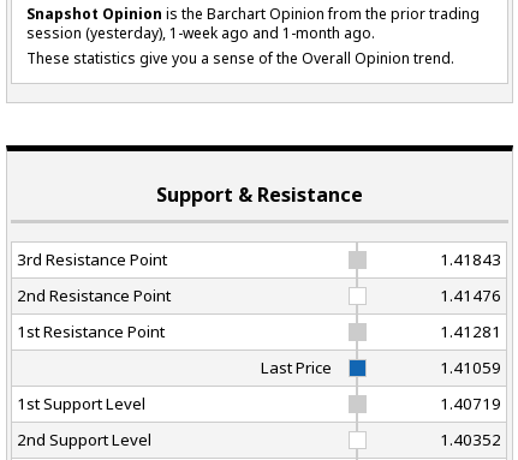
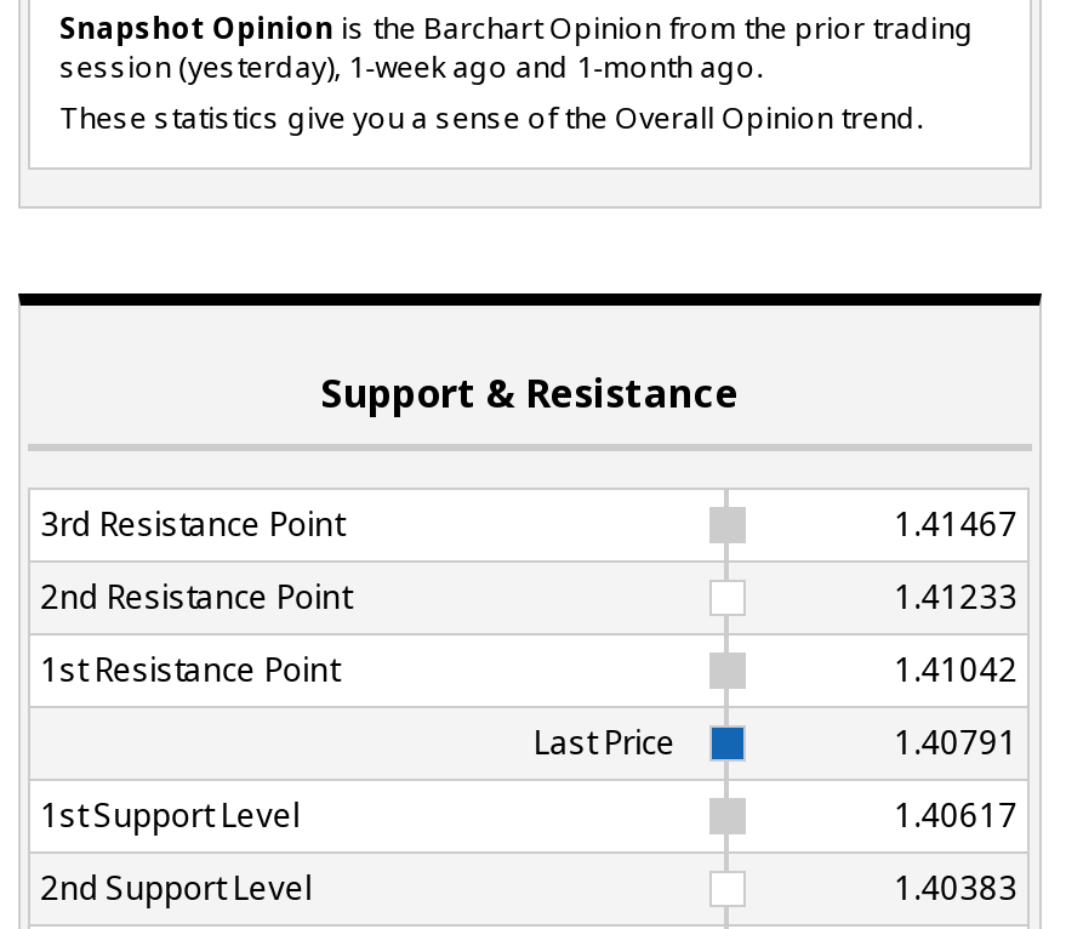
[440,248,501,270] 1.41843 -> [894,502,1018,545] 1.41467
[440,284,501,306] 1.41476 -> [894,574,1018,618] 1.41233
[440,320,501,342] 1.41281 -> [894,647,1018,691] 1.41042
[440,356,501,378] 1.41059 -> [894,720,1018,764] 1.40791
[440,393,501,414] 1.40719 -> [894,793,1018,836] 1.40617
[440,429,501,450] 1.40352 -> [894,865,1018,909] 1.40383

